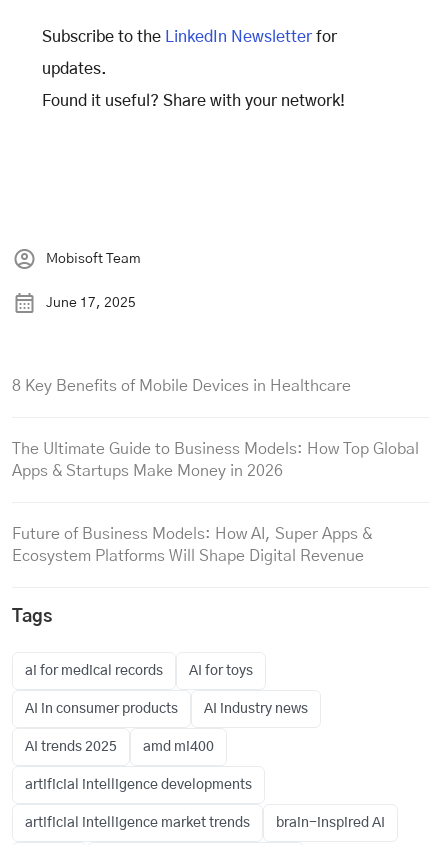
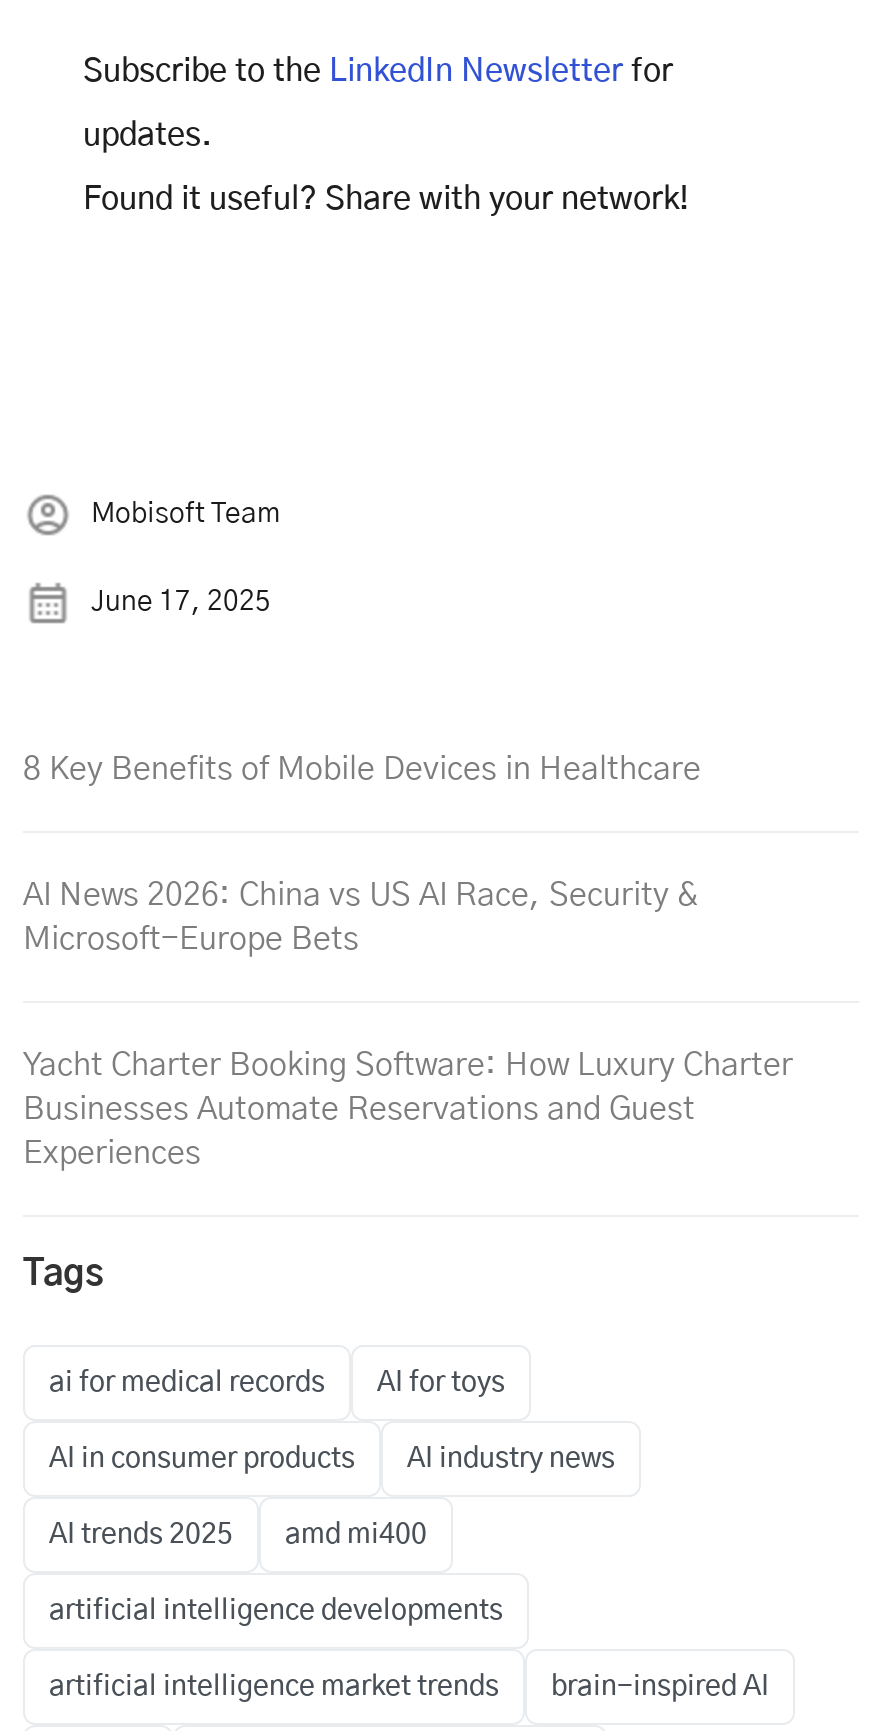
[12,441,419,479] The Ultimate Guide to Business Models: How Top Global | Apps & Startups Make Money in 2026 -> [23,880,697,956] AI News 2026: China vs US AI Race, Security & | Microsoft-Europe Bets
[12,526,372,564] Future of Business Models: How AI, Super Apps & | Ecosystem Platforms Will Shape Digital Revenue -> [23,1050,793,1170] Yacht Charter Booking Software: How Luxury Charter | Businesses Automate Reservations and Guest | Experiences

